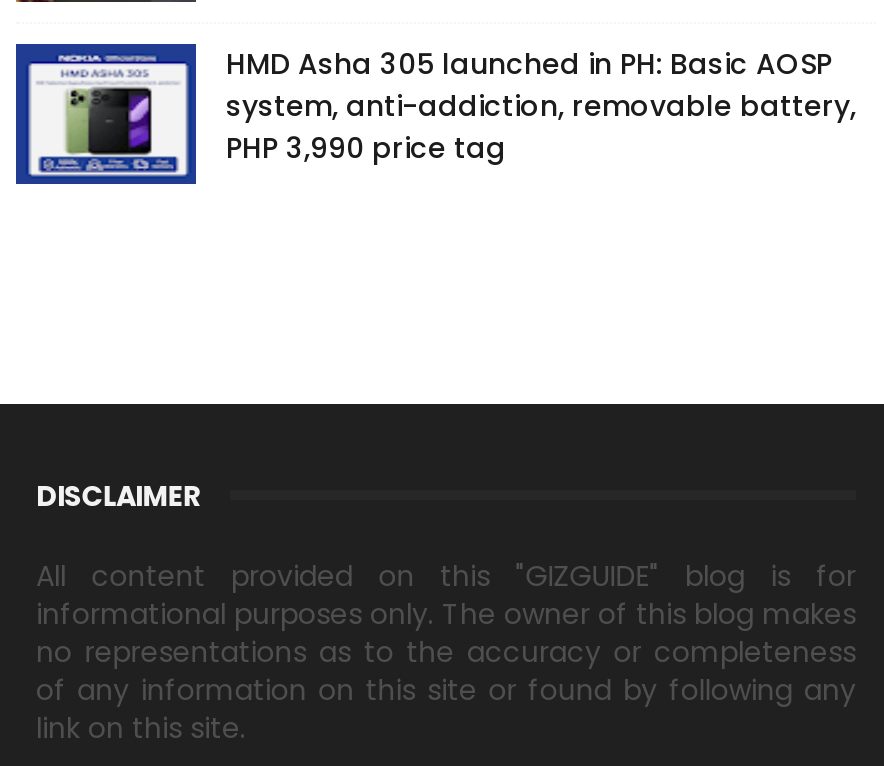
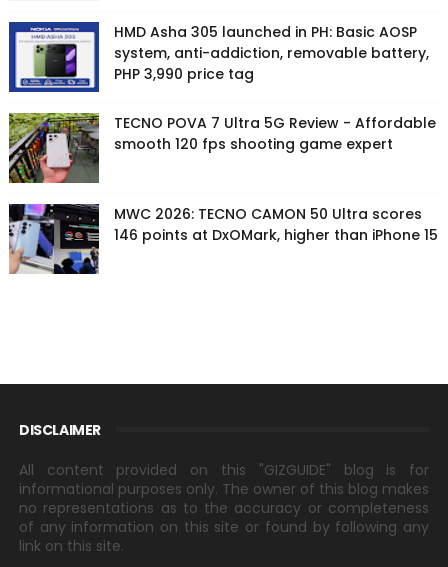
none -> [8,112,438,245] [image] | TECNO POVA 7 Ultra 5G Review - Affordable | smooth 120 fps shooting game expert | MWC 2026: TECNO CAMON 50 Ultra scores | 146 points at DxOMark, higher than iPhone 15
none -> [8,203,100,275] [image]

